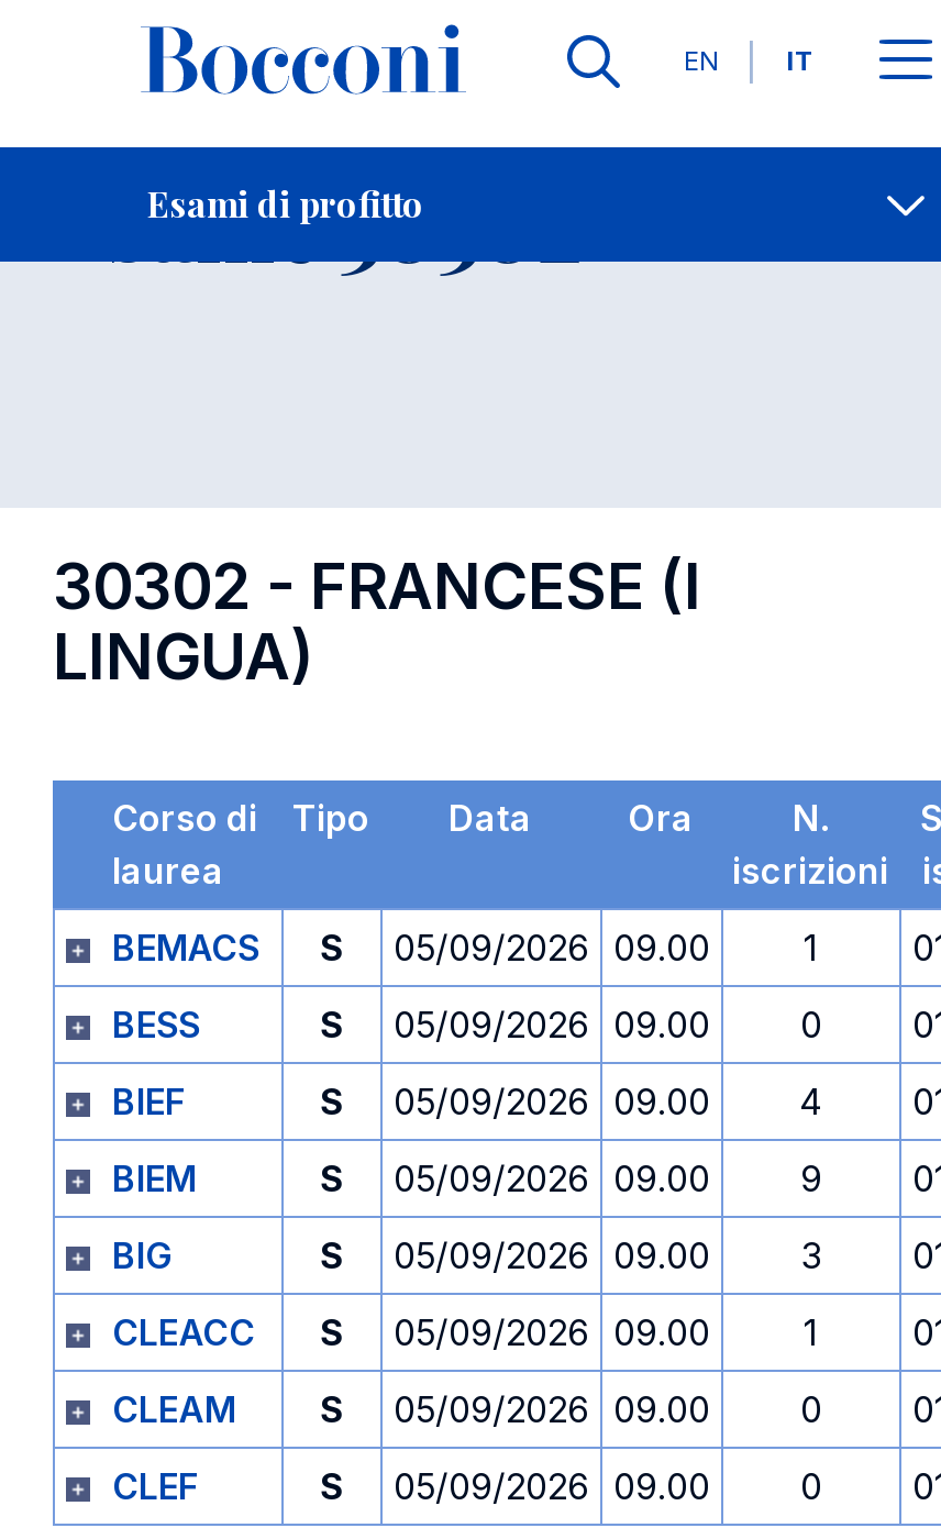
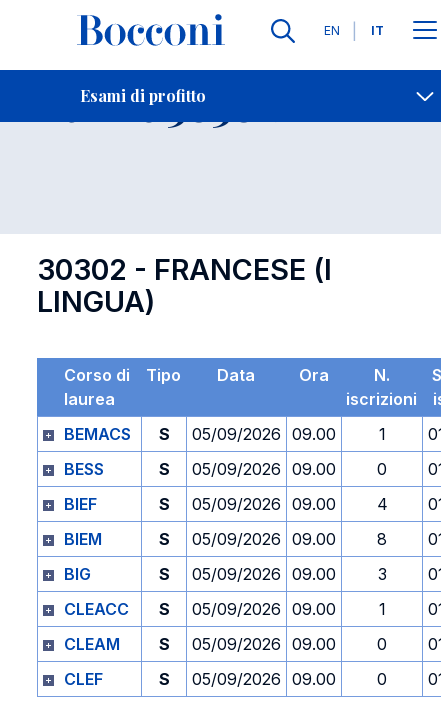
[800,1156,822,1200] 9 -> [377,529,387,549] 8

